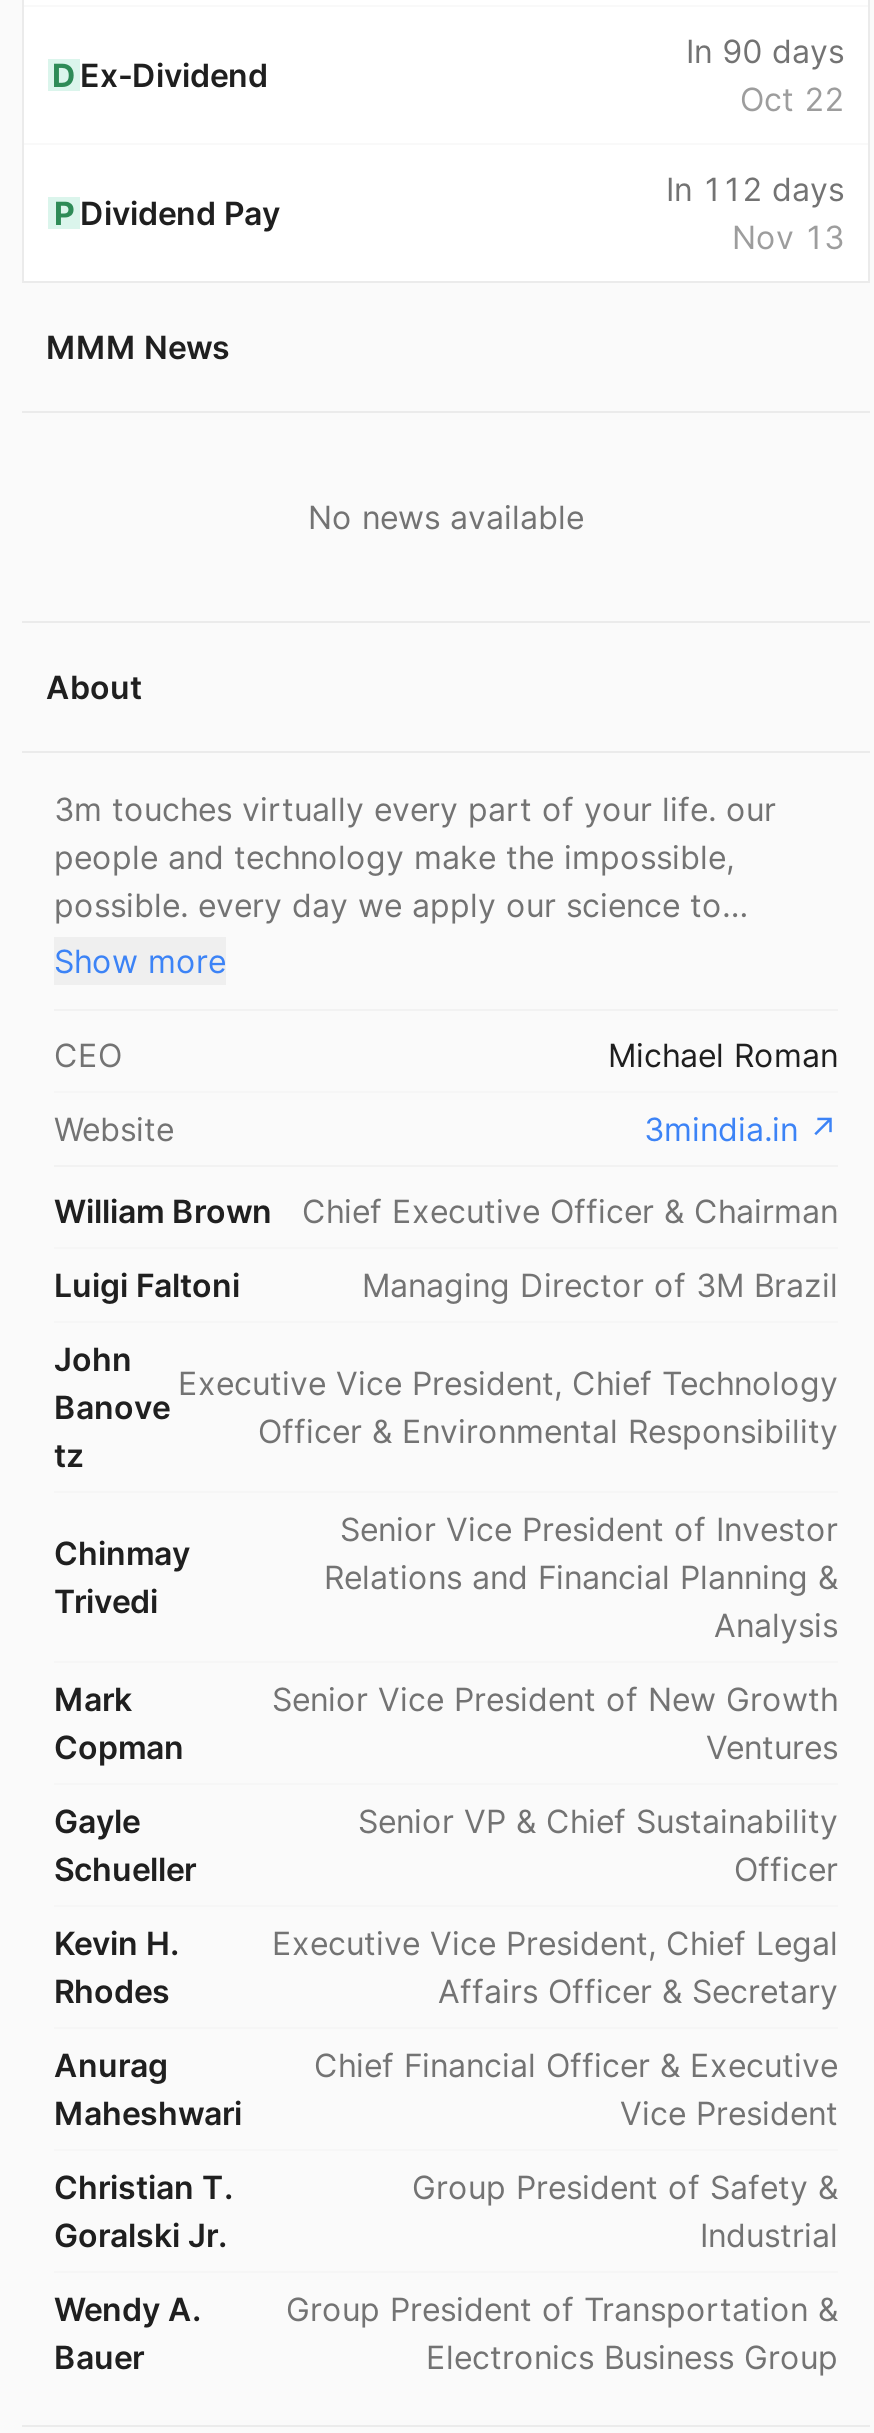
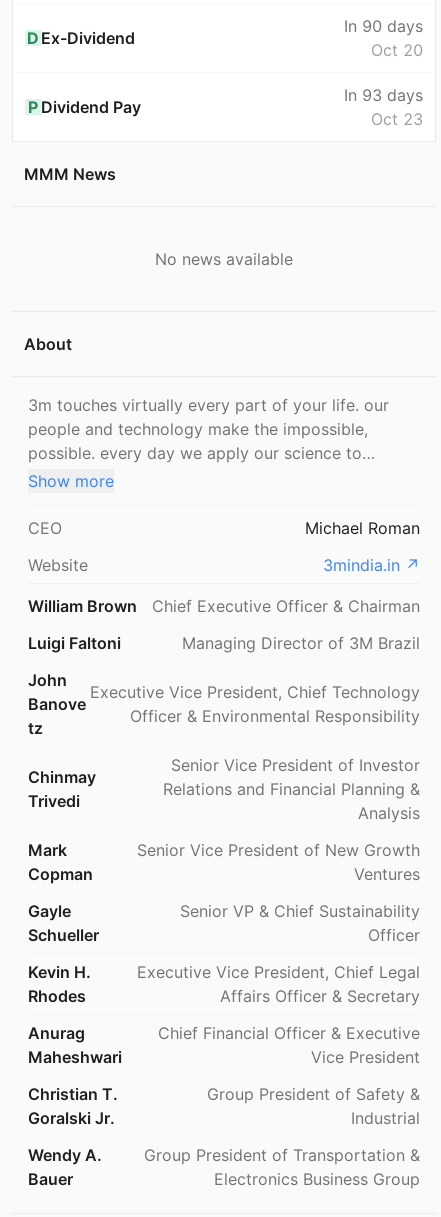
[740,79,844,119] Oct 22 -> [371,40,423,60] Oct 20
[666,169,844,257] In 112 days | Nov 13 -> [344,85,423,129] In 93 days | Oct 23

